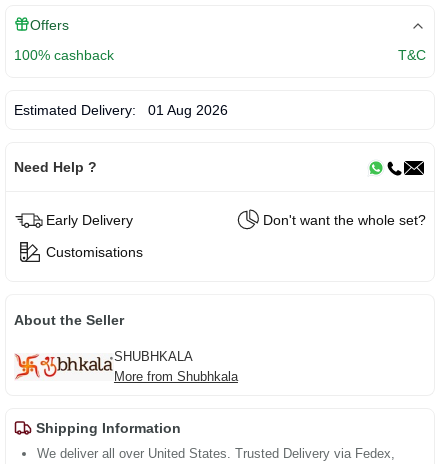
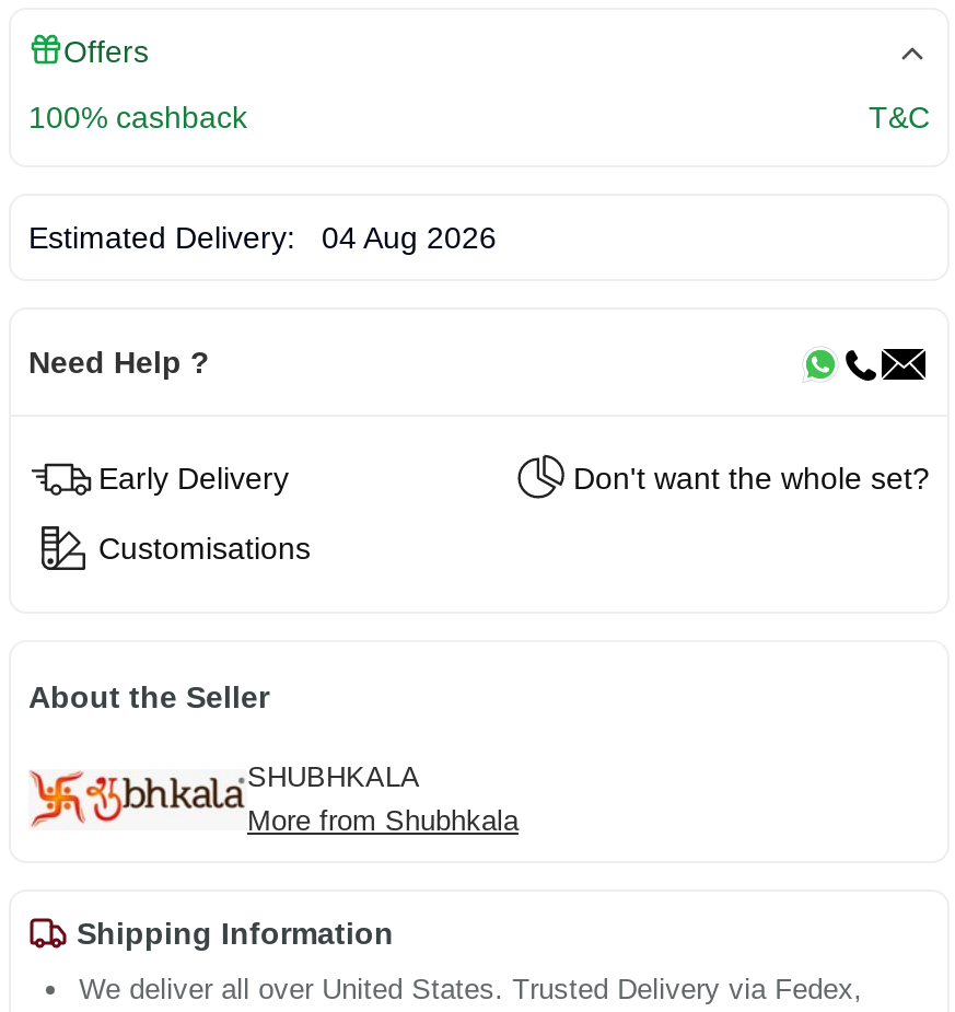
[14,102,228,118] Estimated Delivery: 01 Aug 2026 -> [28,219,497,254] Estimated Delivery: 04 Aug 2026

